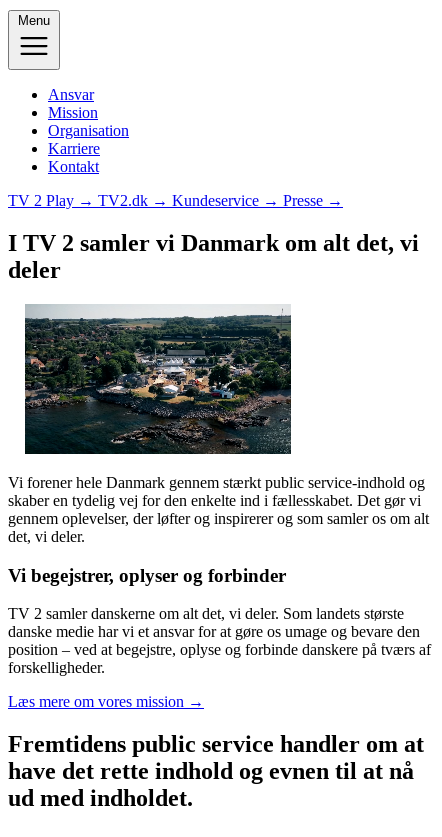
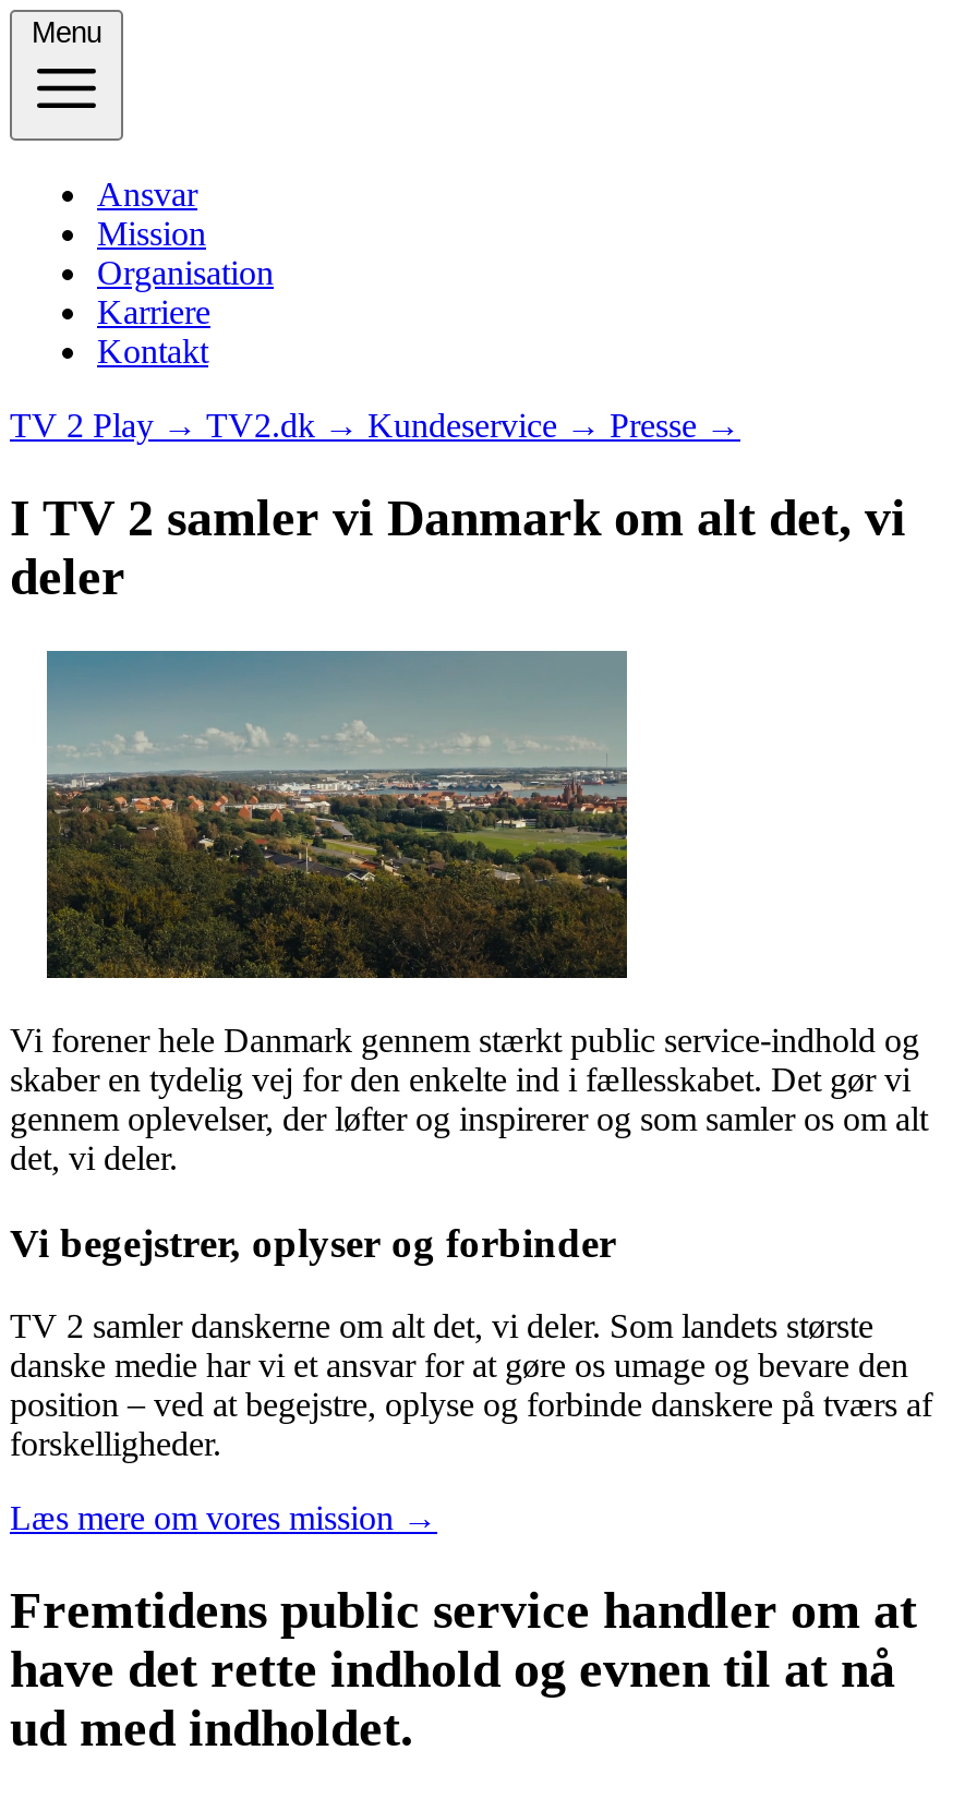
[24,305,291,454] [image] -> [45,649,629,980] [image]

